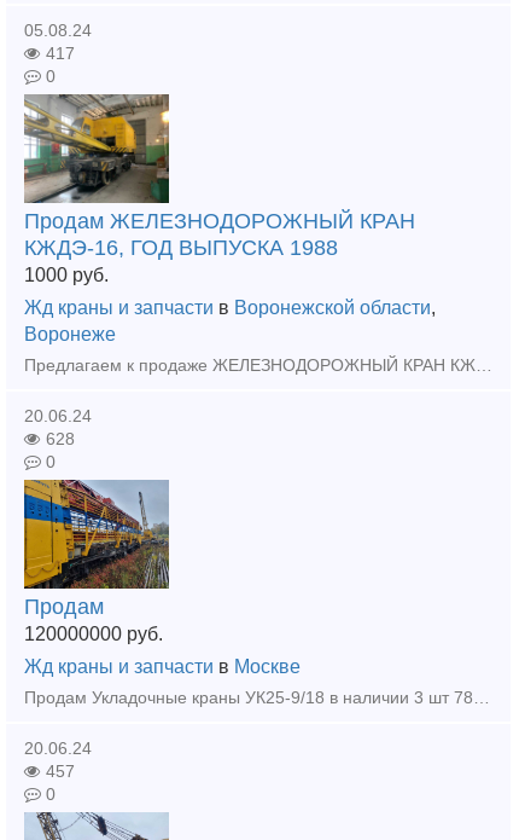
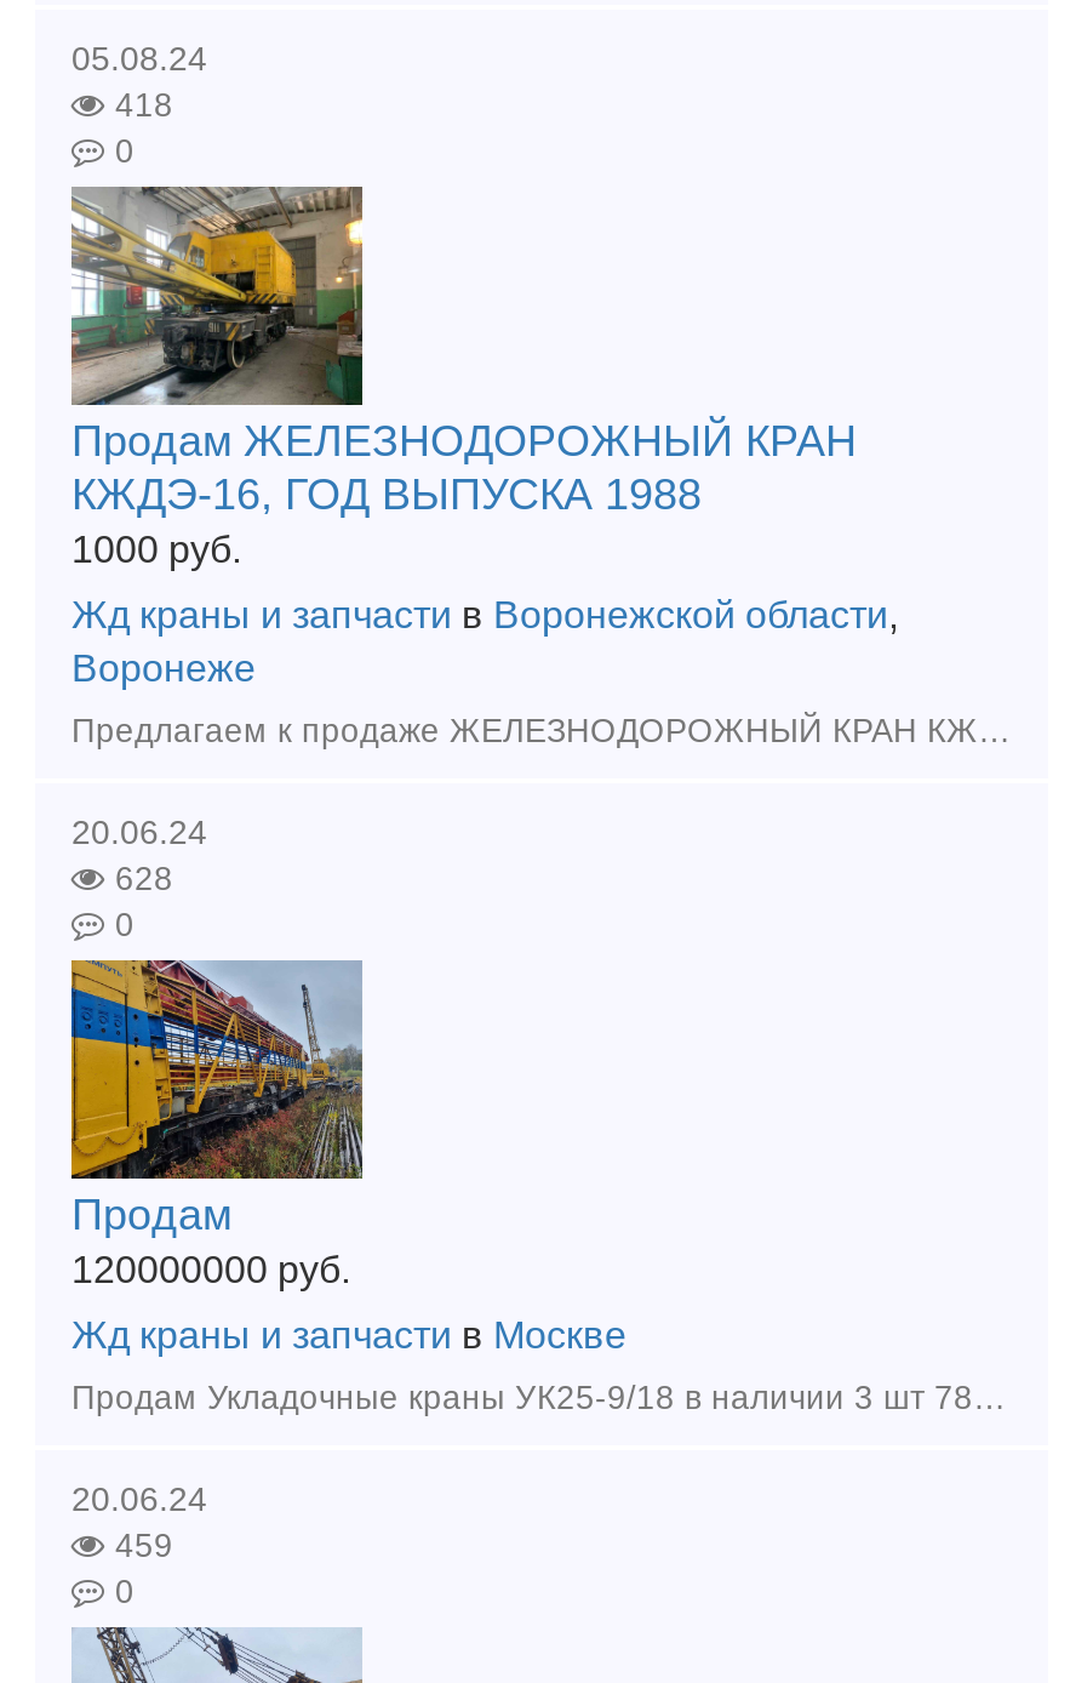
[41,45,75,63] 417 -> [105,87,173,124] 418
[41,763,75,781] 457 -> [105,1528,173,1564] 459

